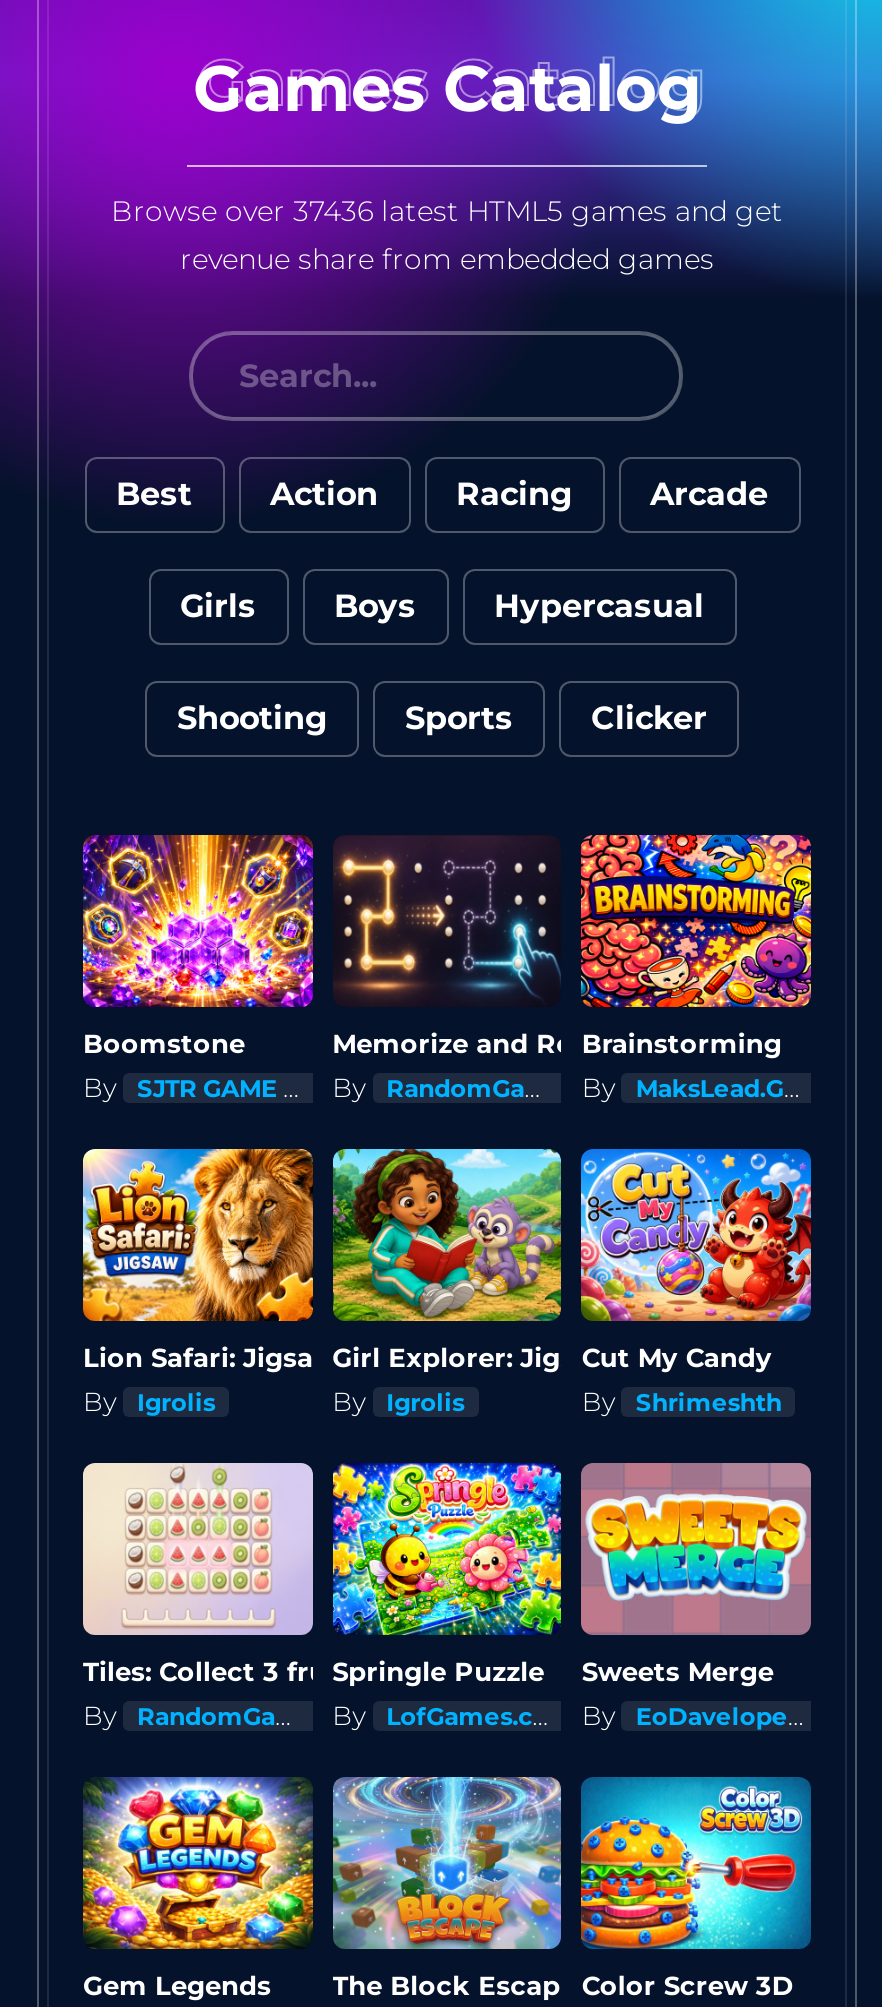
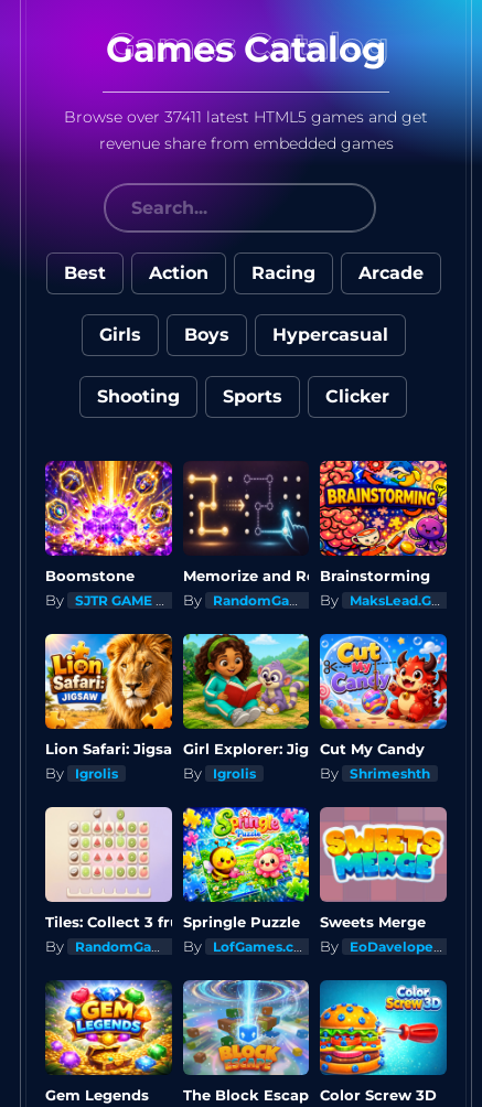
[111,192,783,228] Browse over 37436 latest HTML5 games and get -> [64,107,428,126] Browse over 37411 latest HTML5 games and get

